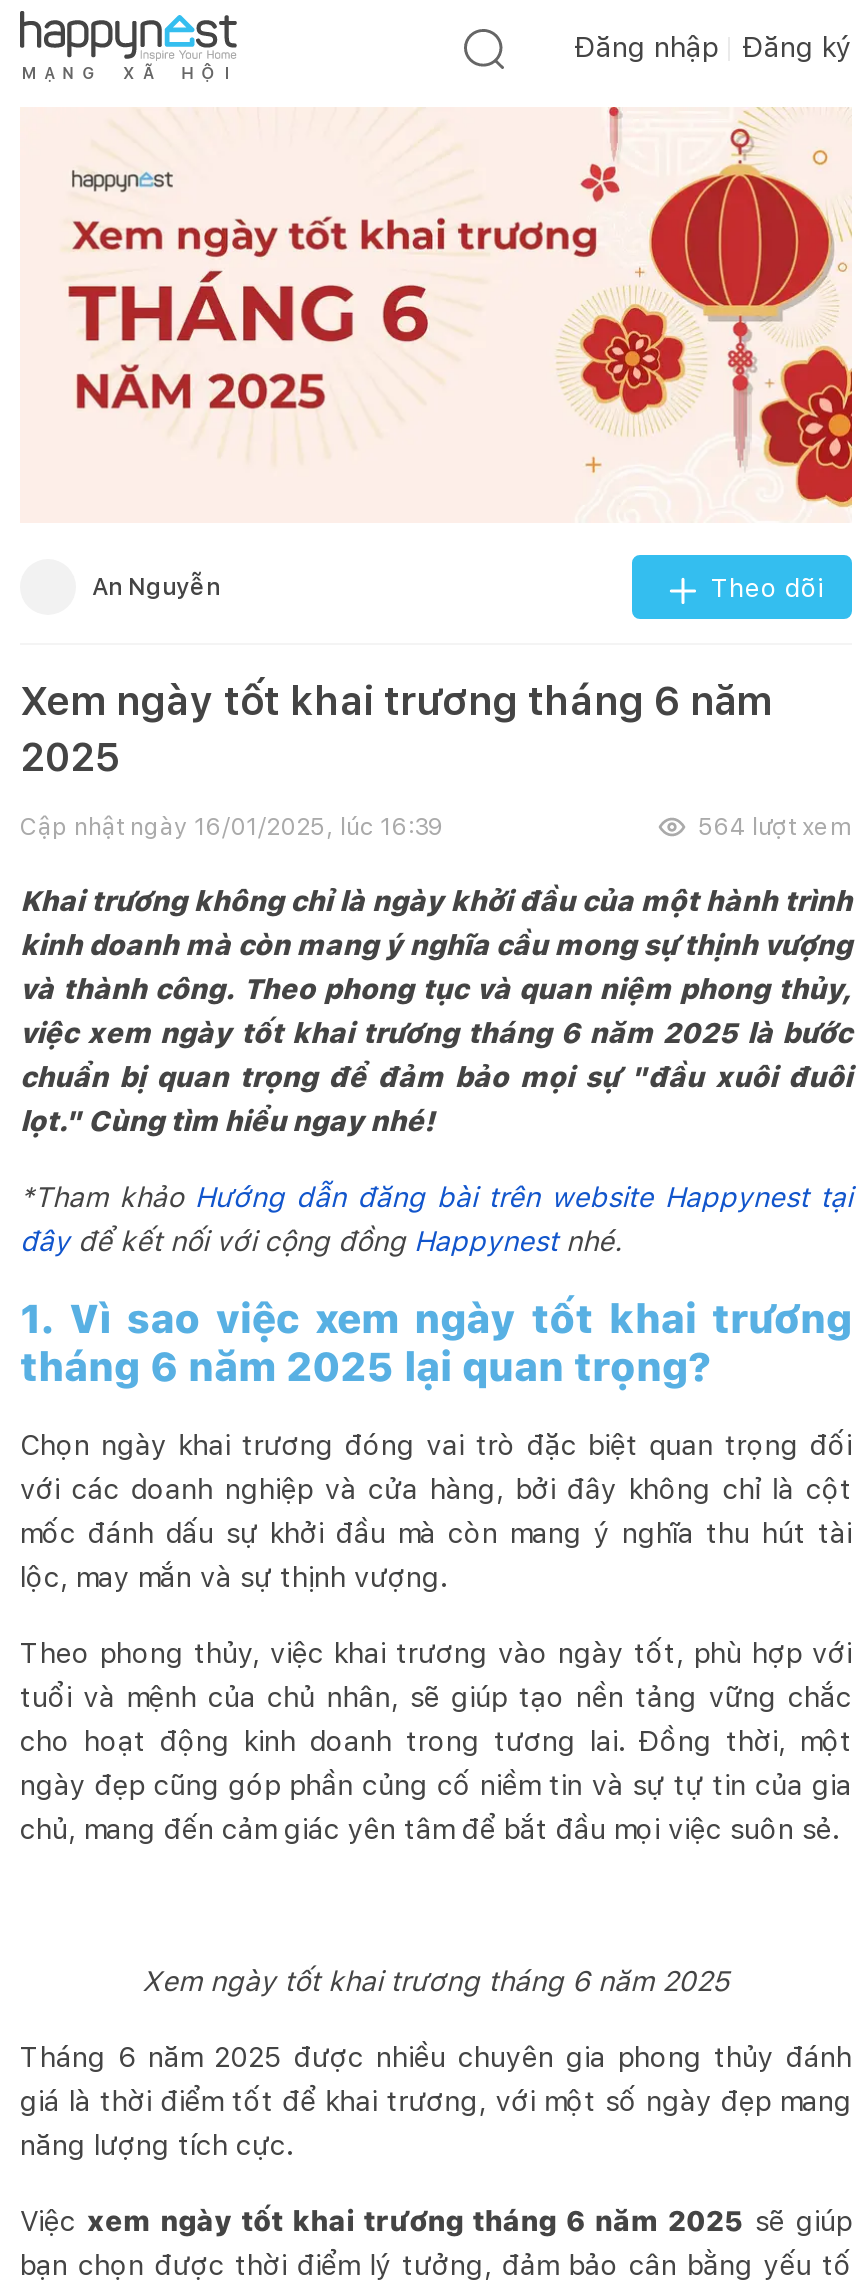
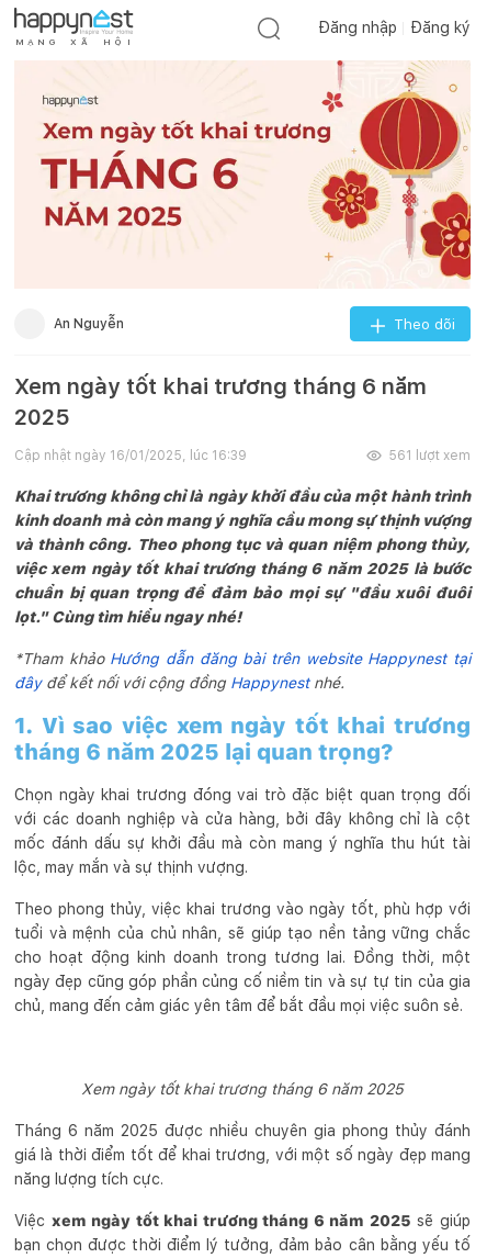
[698,813,852,841] 564 lượt xem -> [388,448,471,463] 561 lượt xem

